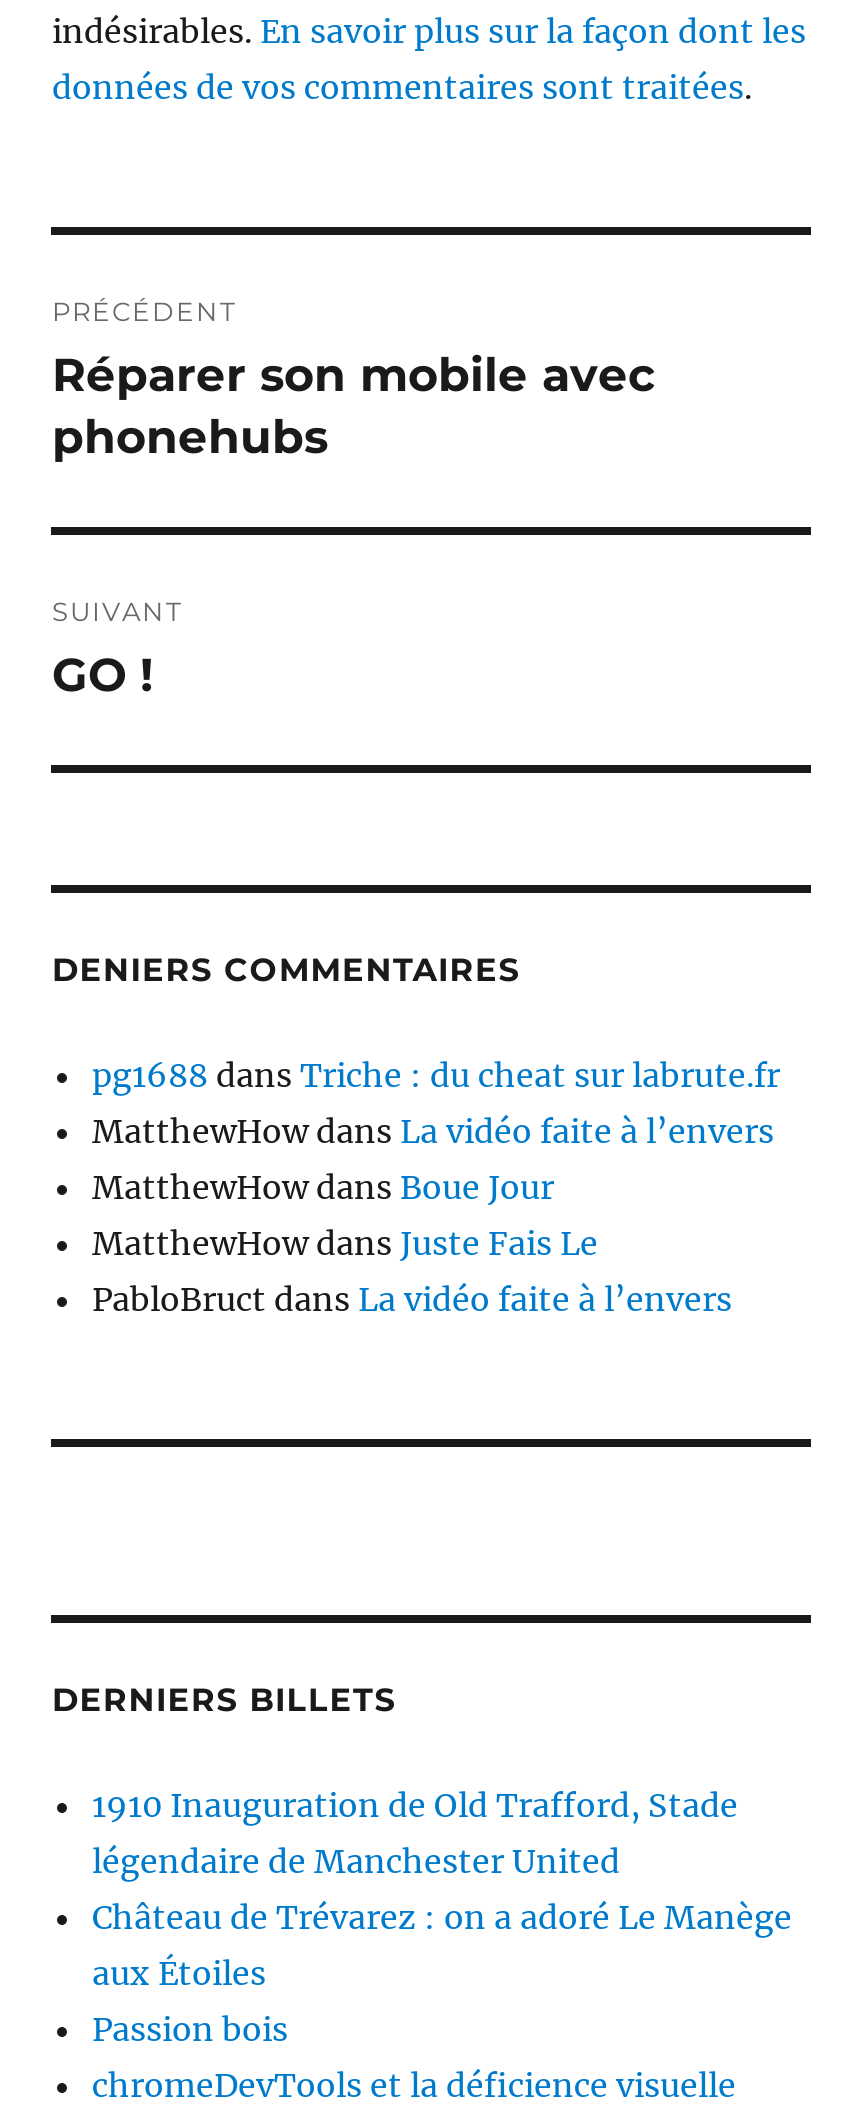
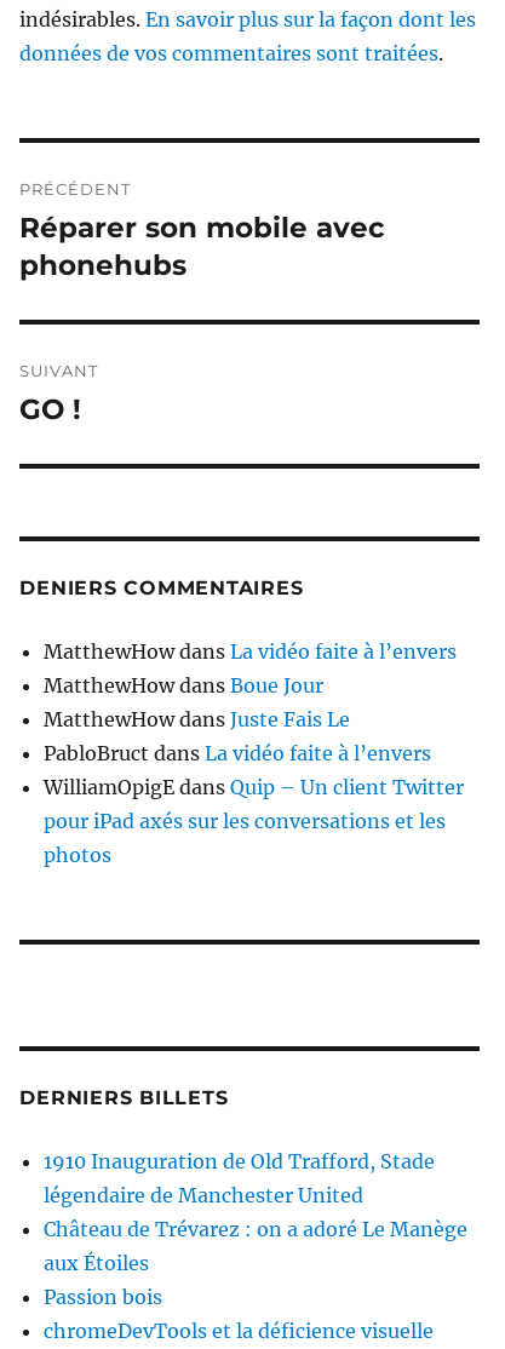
[92,1055,780,1095] pg1688 dans Triche : du cheat sur labrute.fr -> none
moved [92,1111,774,1319] -> [44,640,457,766]: MatthewHow dans La vidéo faite à l’envers | MatthewHow dans Boue Jour | MatthewHow dans Juste Fais Le | PabloBruct dans La vidéo faite à l’envers
none -> [44,775,464,867] WilliamOpigE dans Quip – Un client Twitter | pour iPad axés sur les conversations et les | photos

